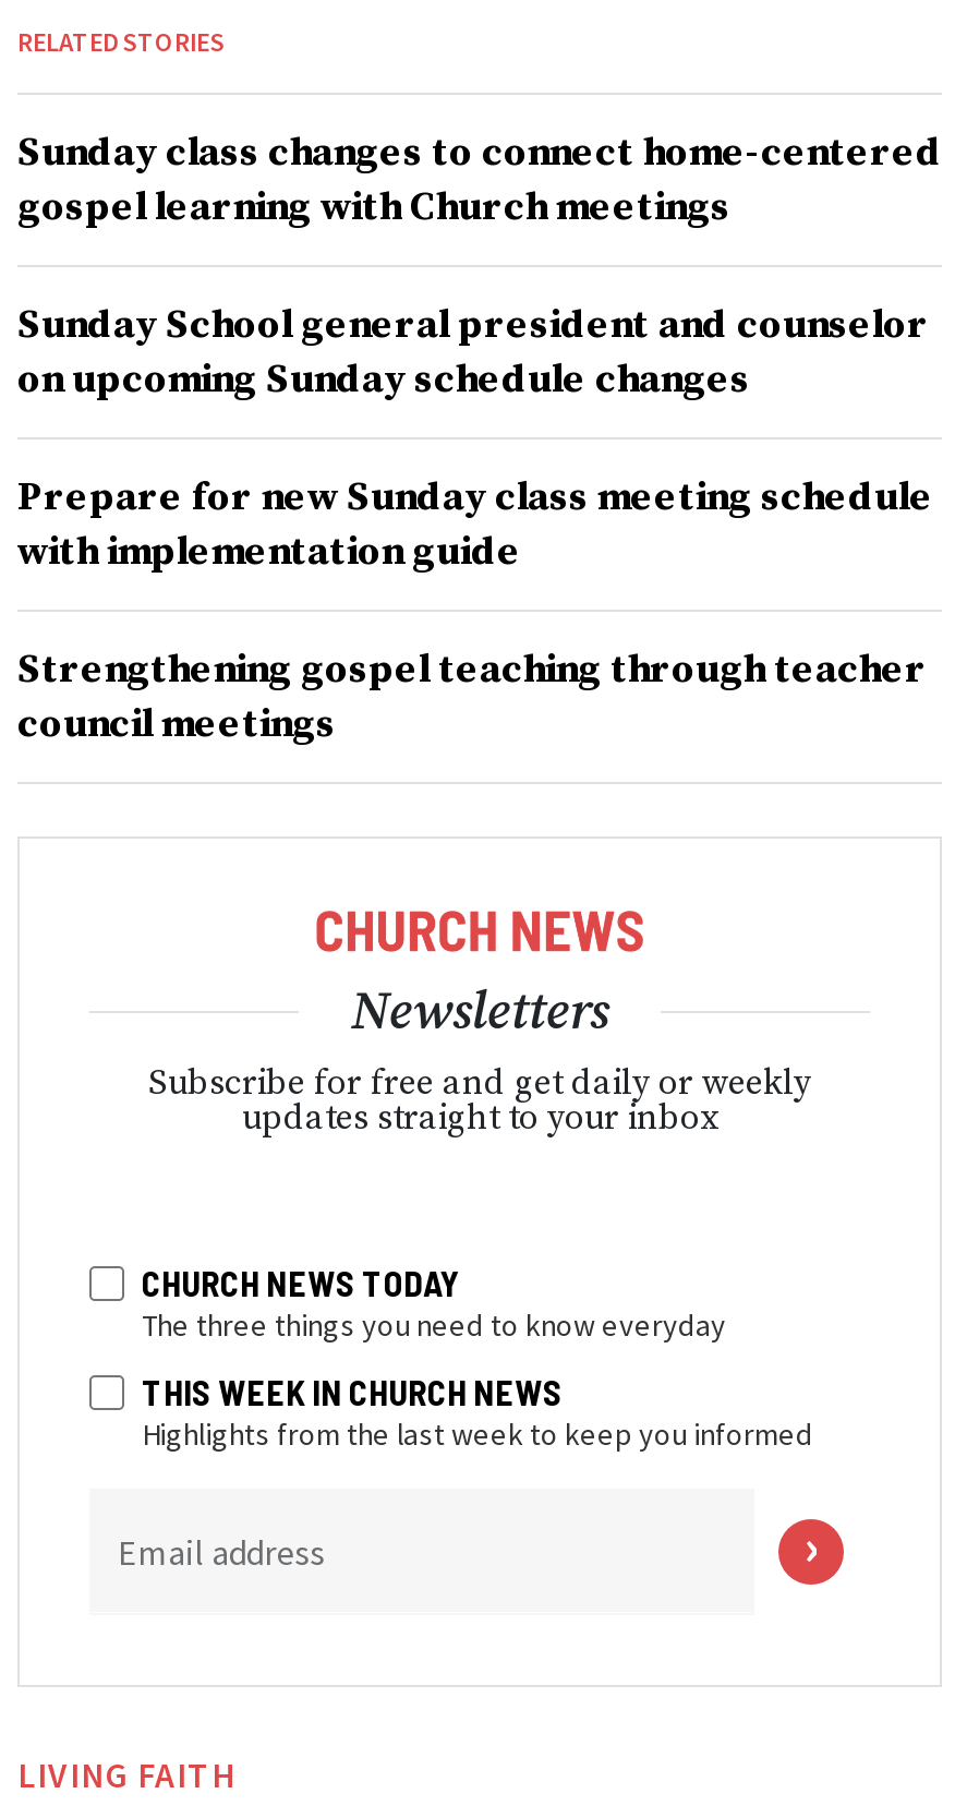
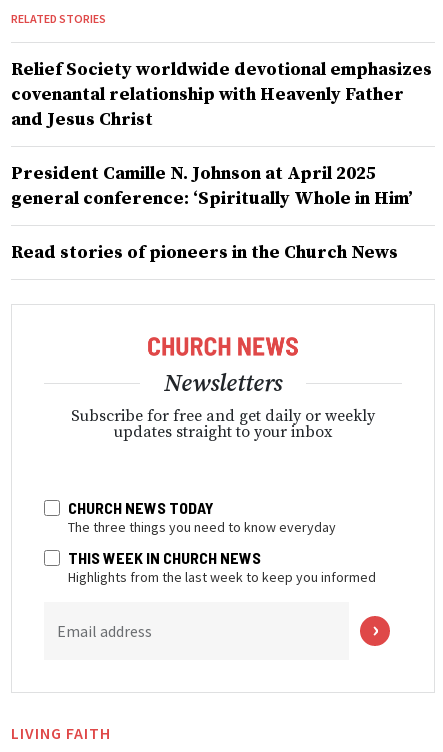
[17,128,942,750] Sunday class changes to connect home-centered | gospel learning with Church meetings | Sunday School general president and counselor | on upcoming Sunday schedule changes | Prepare for new Sunday class meeting schedule | with implementation guide | Strengthening gospel teaching through teacher | council meetings -> [11,58,432,264] Relief Society worldwide devotional emphasizes | covenantal relationship with Heavenly Father | and Jesus Christ | President Camille N. Johnson at April 2025 | general conference: ‘Spiritually Whole in Him’ | Read stories of pioneers in the Church News

